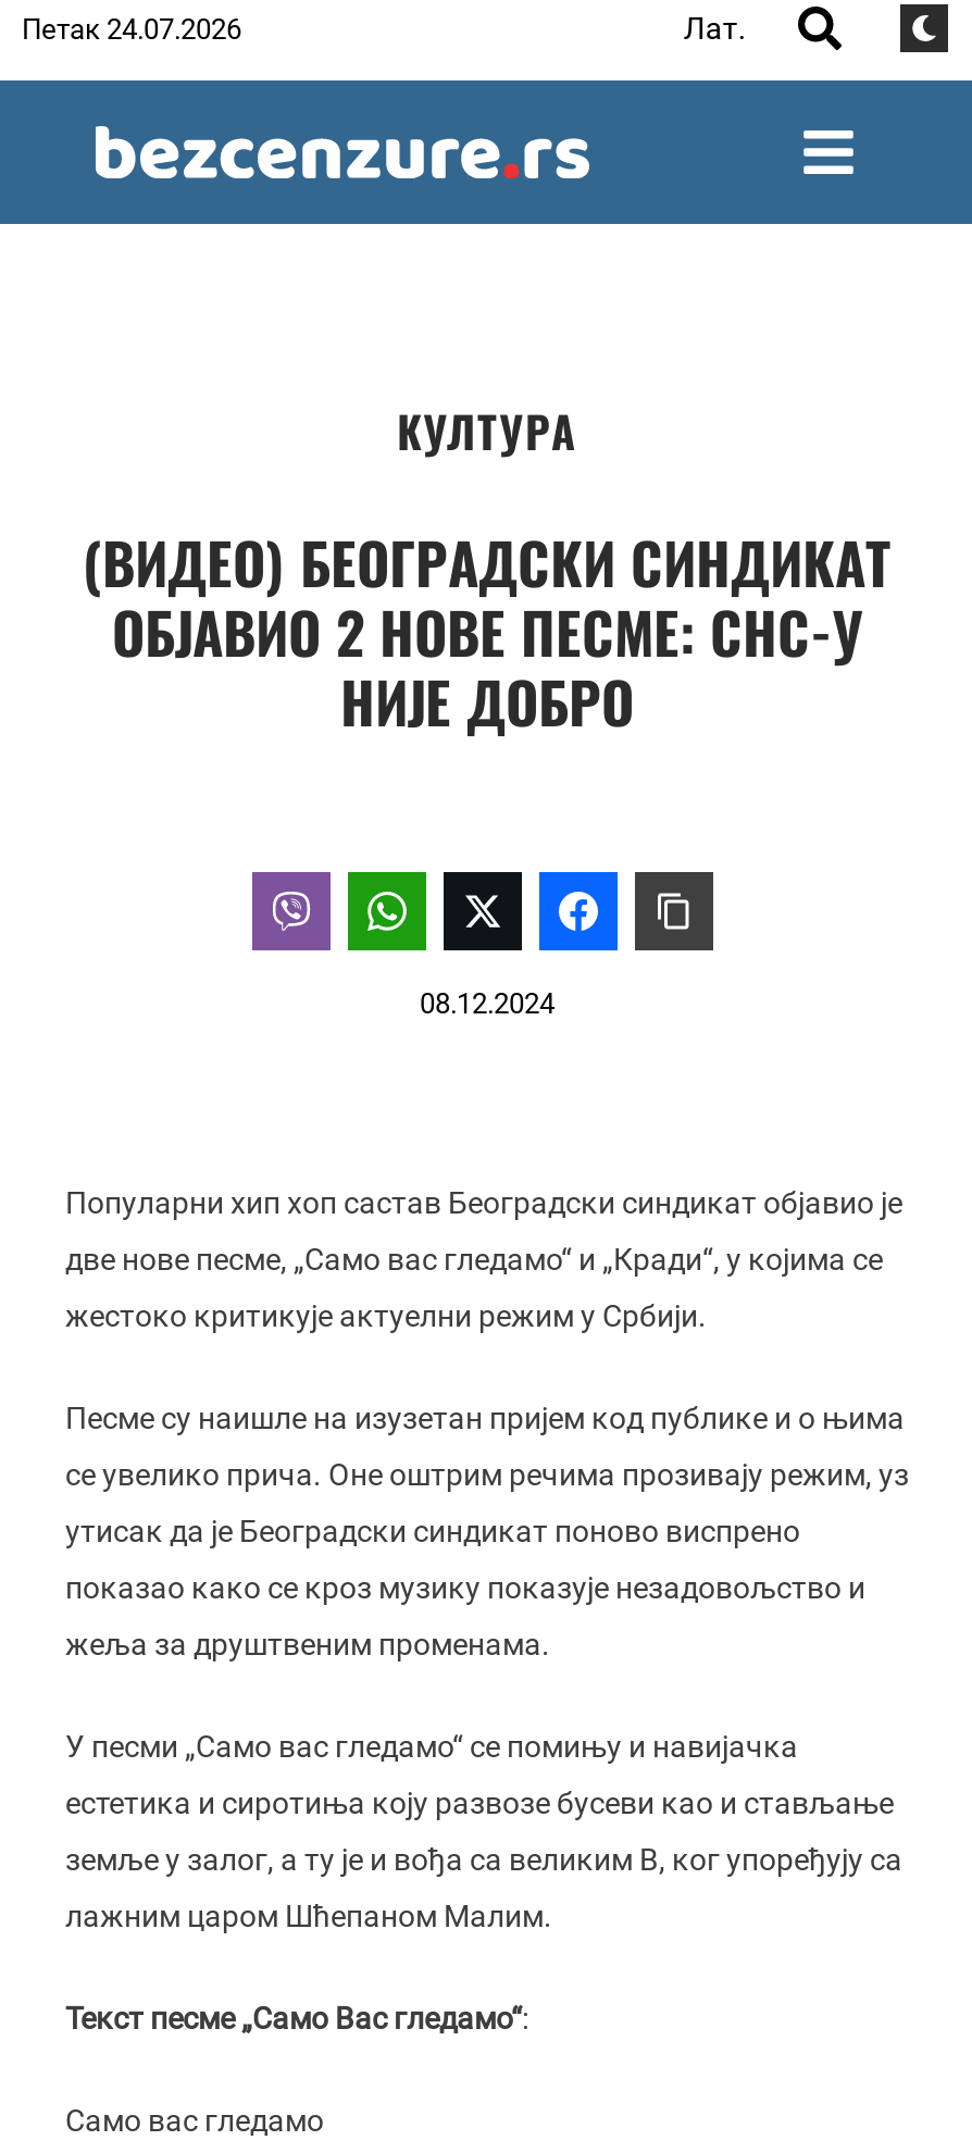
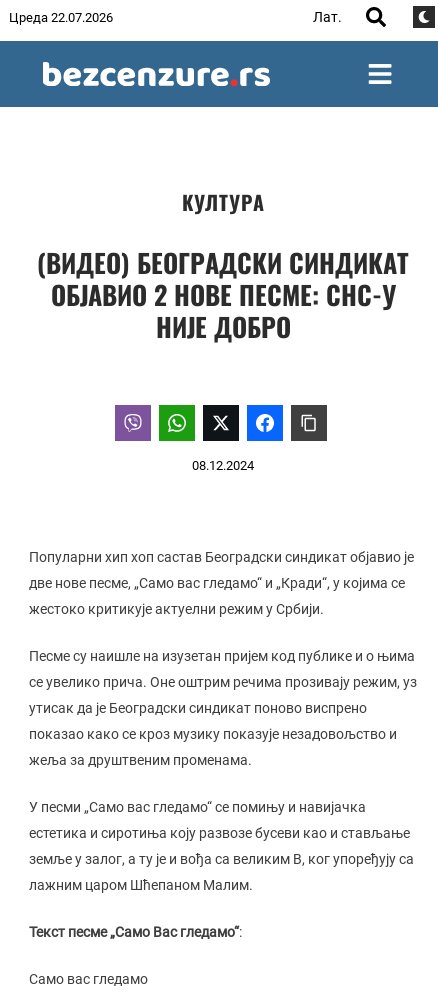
[22,12,241,45] Петак 24.07.2026 -> [9,9,113,24] Цреда 22.07.2026

